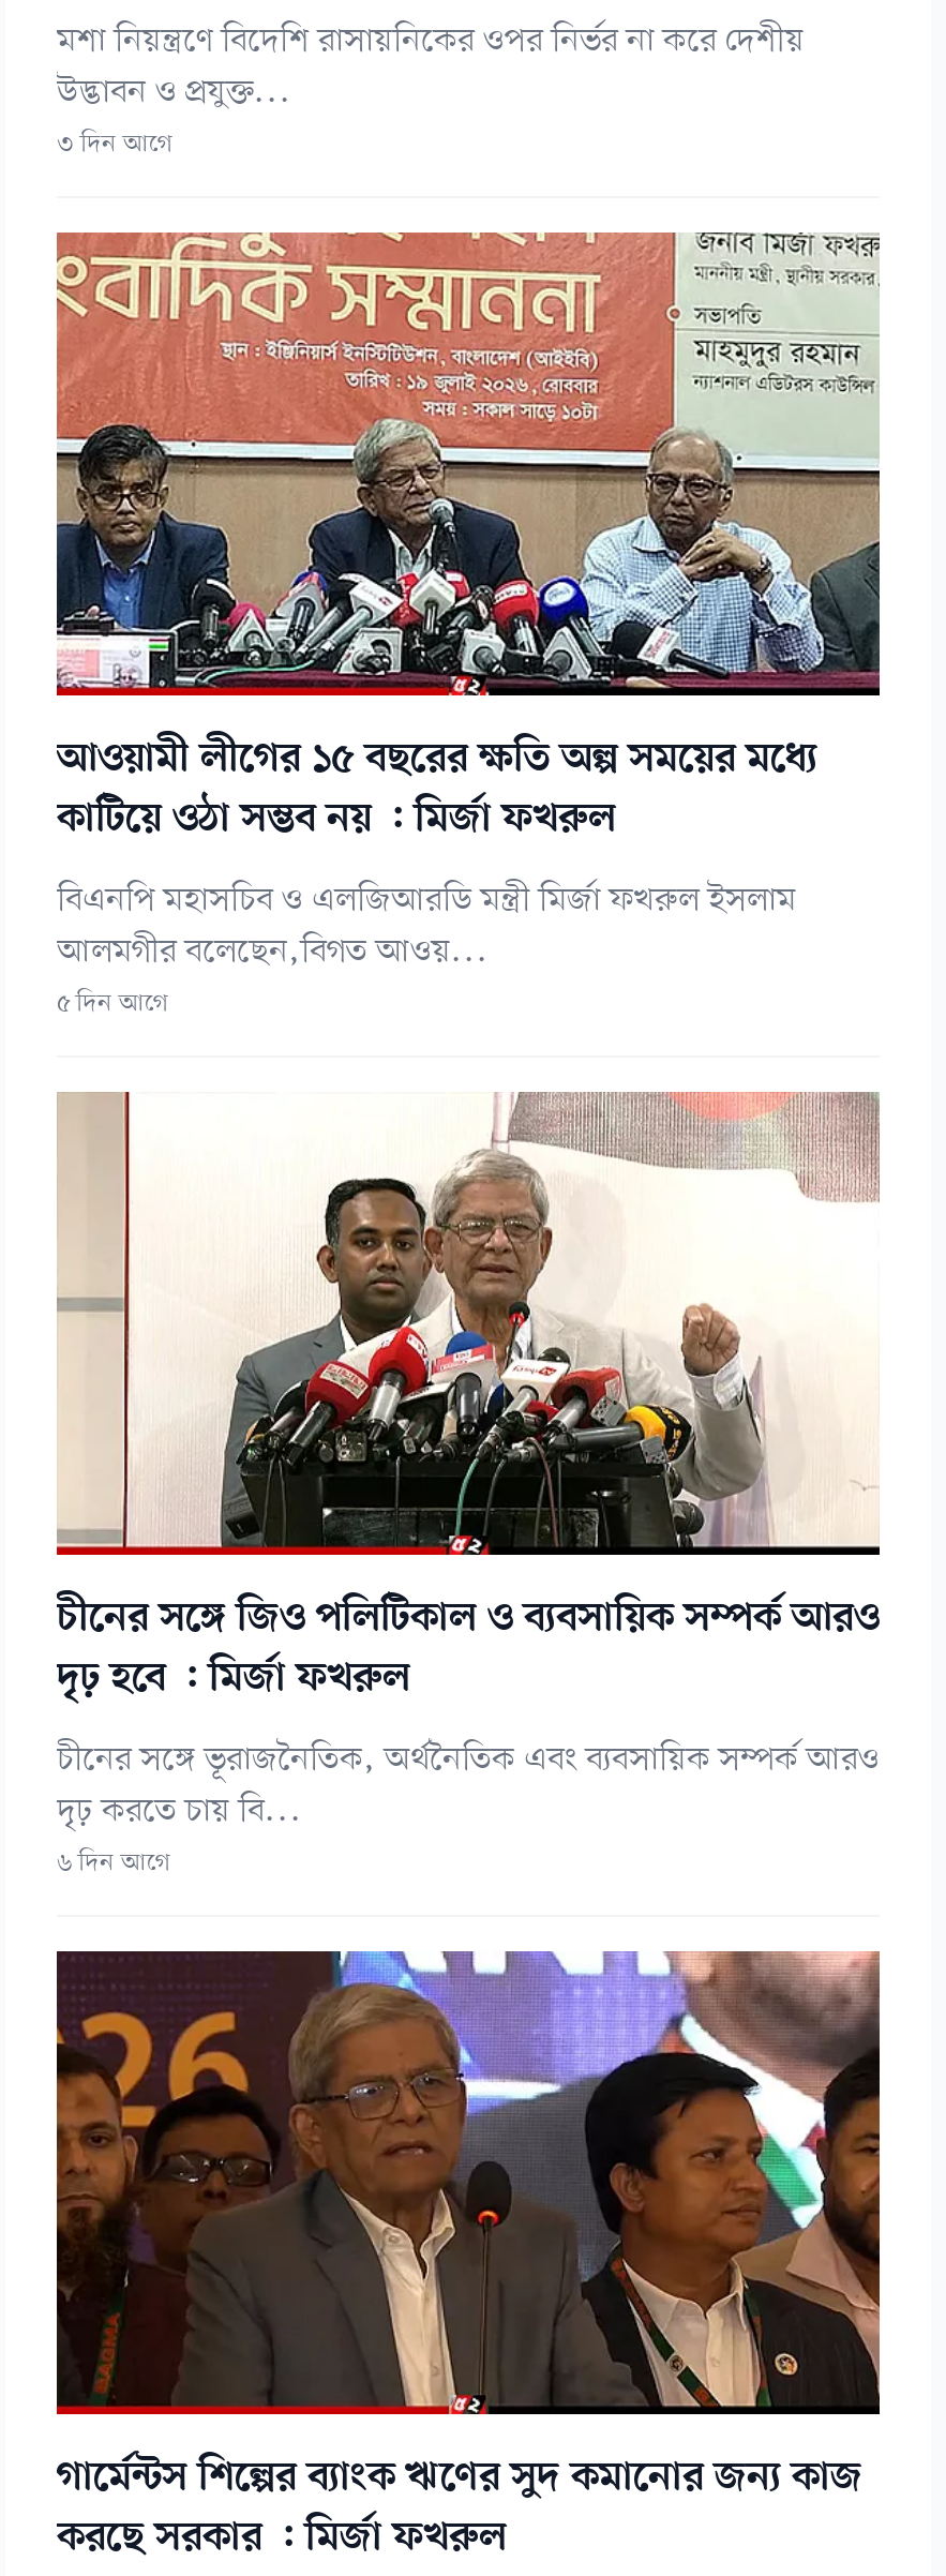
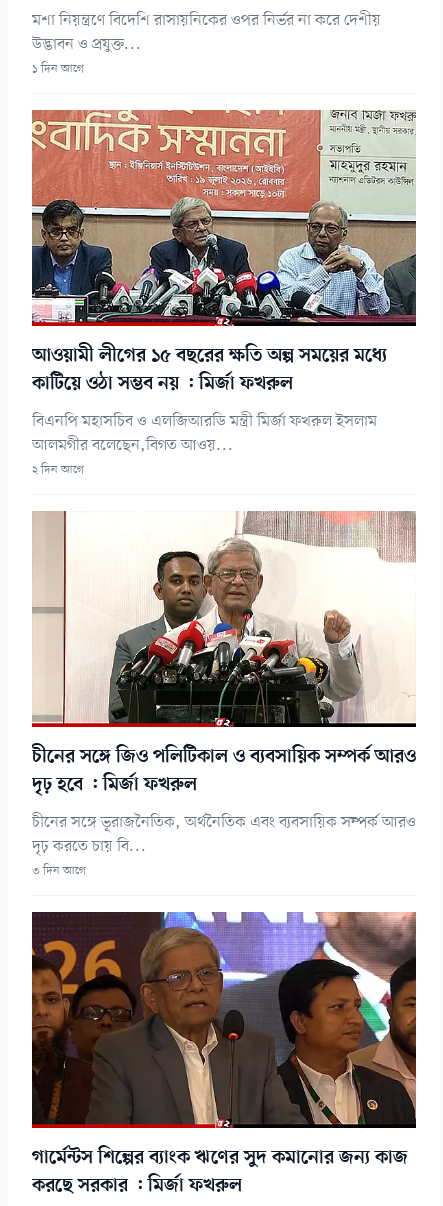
[57,128,172,162] ৩ দিন আগে -> [32,61,84,77] ১ দিন আগে
[57,987,168,1021] ৫ দিন আগে -> [32,462,84,478] ২ দিন আগে
[57,1846,170,1881] ৬ দিন আগে -> [32,863,86,879] ৩ দিন আগে

